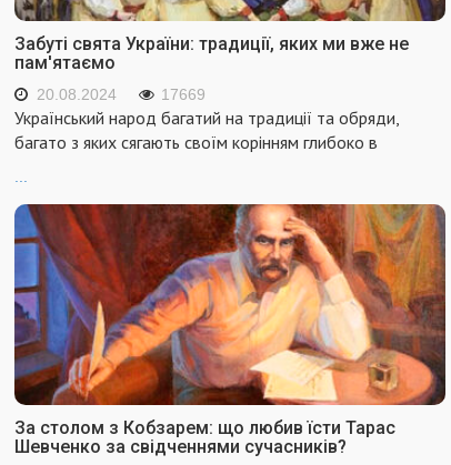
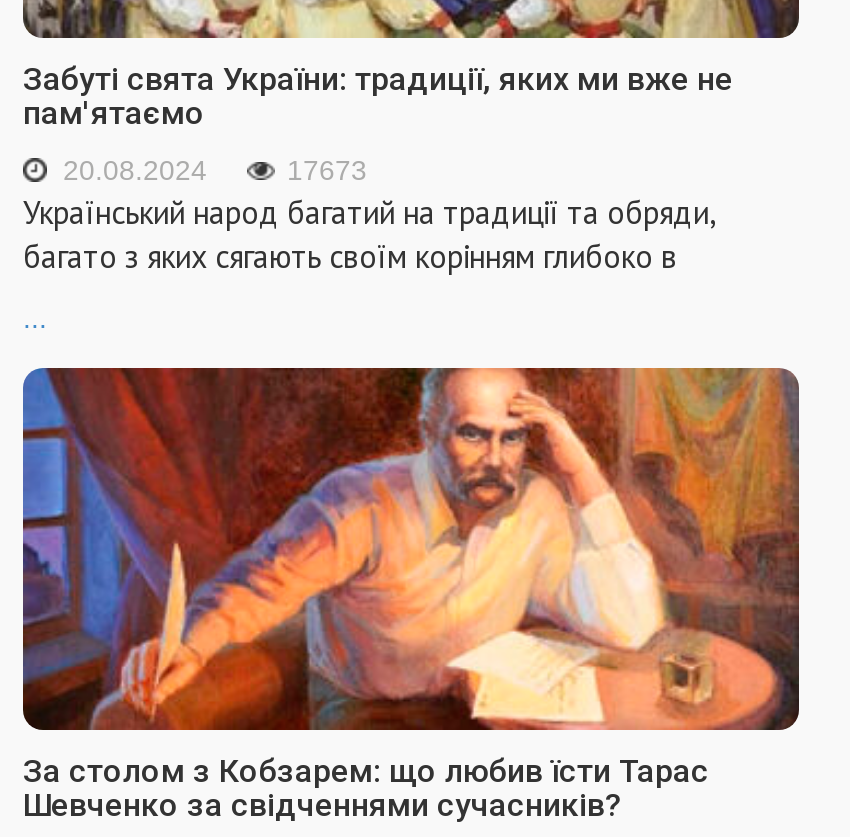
[161,86,206,104] 17669 -> [287,155,367,187] 17673

